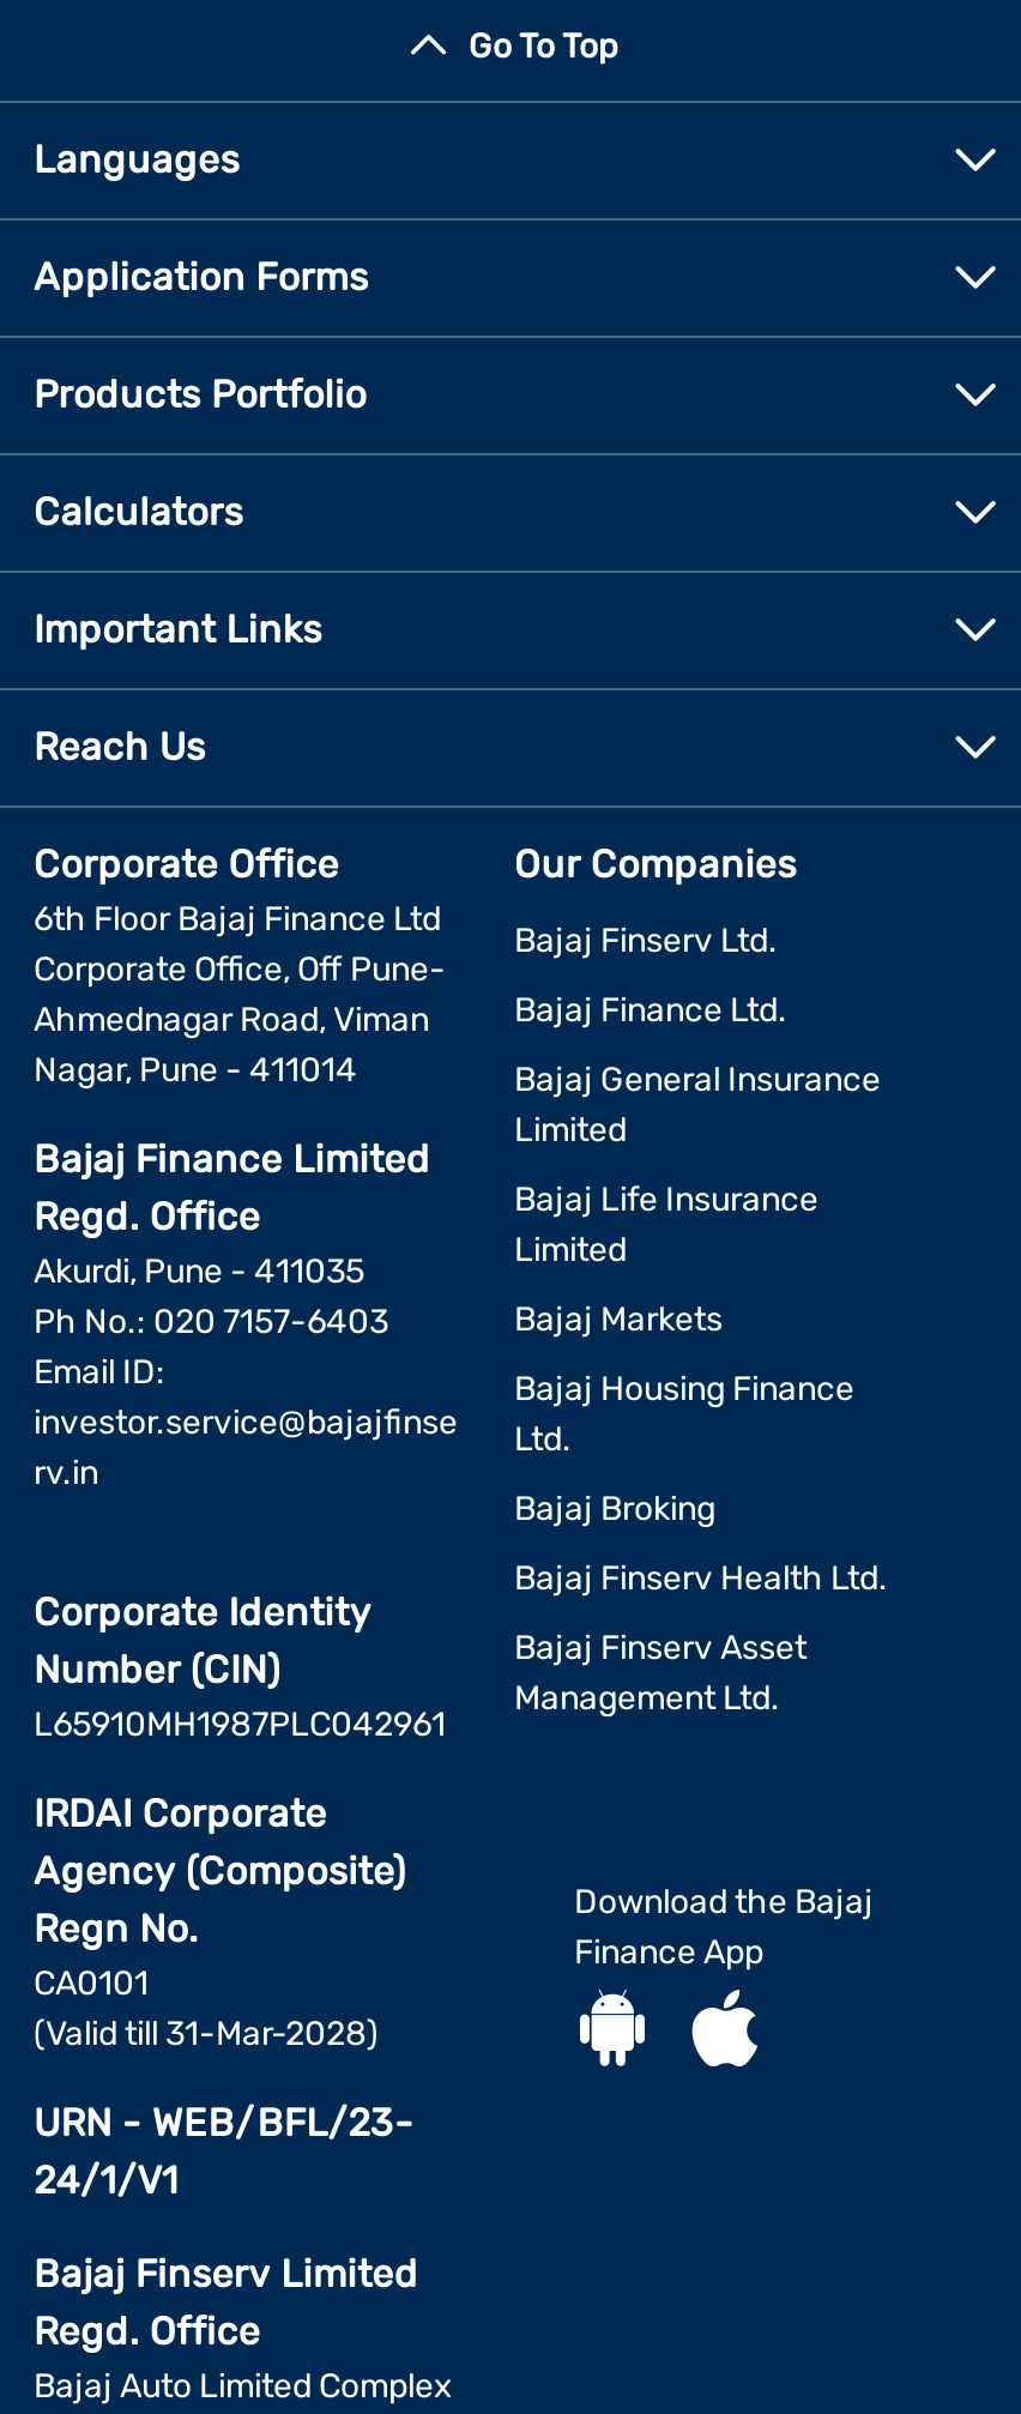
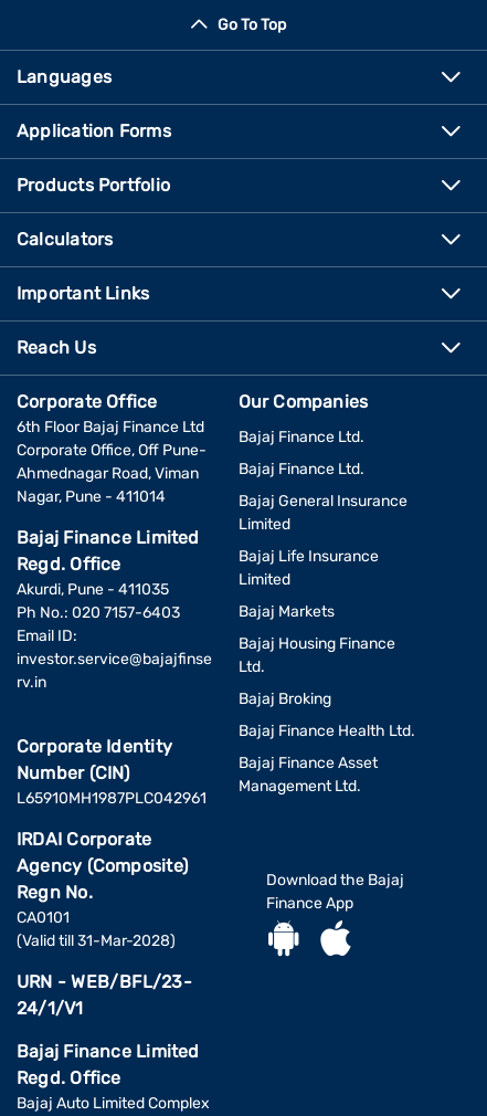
[514,921,778,961] Bajaj Finserv Ltd. -> [238,428,364,446] Bajaj Finance Ltd.
[514,1558,888,1599] Bajaj Finserv Health Ltd. -> [238,722,415,740] Bajaj Finance Health Ltd.
[514,1628,806,1668] Bajaj Finserv Asset -> [238,754,377,772] Bajaj Finance Asset
[34,2251,418,2297] Bajaj Finserv Limited -> [17,1041,199,1062] Bajaj Finance Limited

